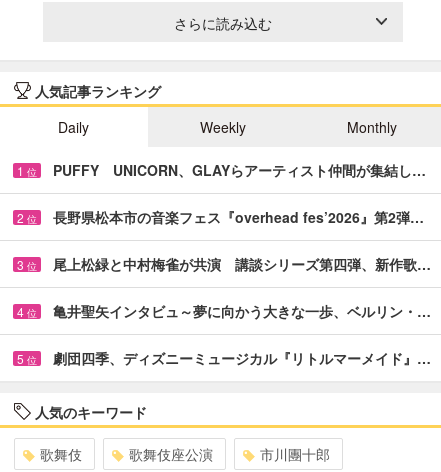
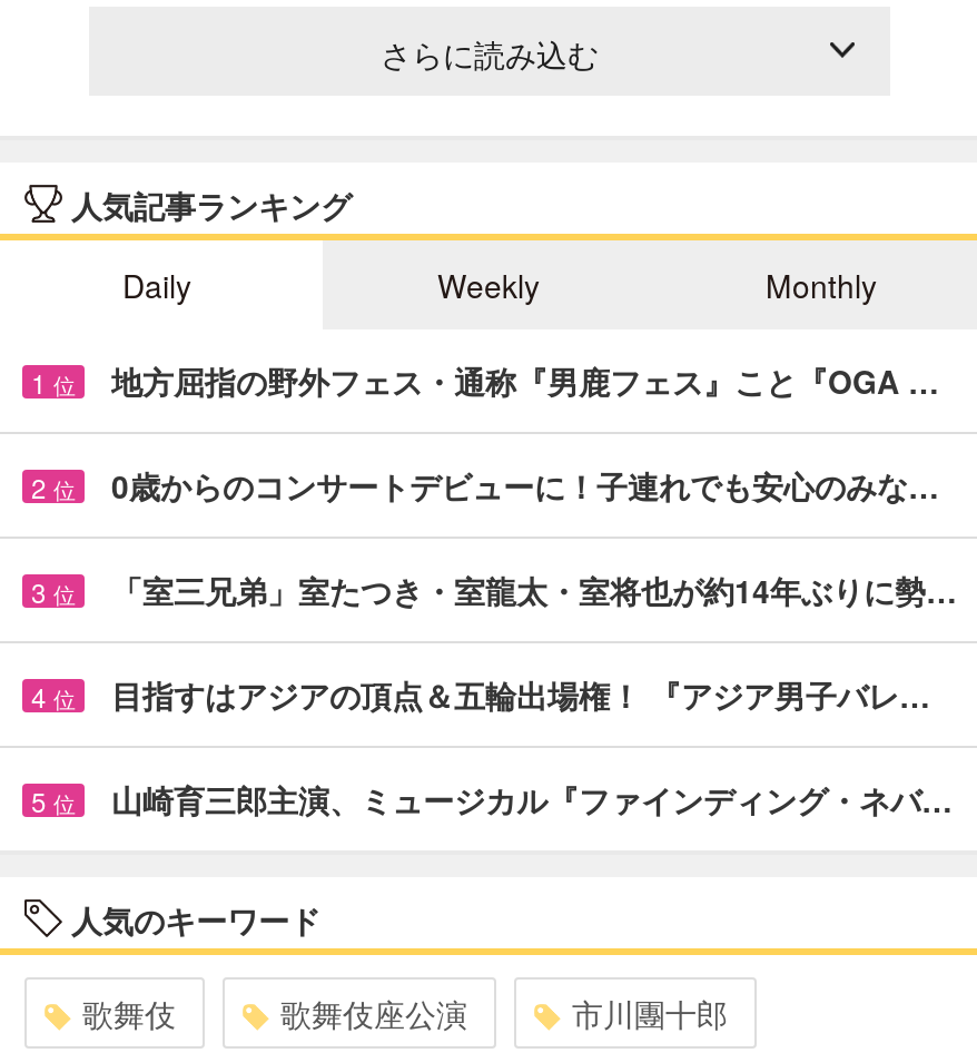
[53,160,426,180] PUFFY UNICORN、GLAYらアーティスト仲間が集結し… -> [111,358,939,402] 地方屈指の野外フェス・通称『男鹿フェス』こと『OGA …
[53,207,424,227] 長野県松本市の音楽フェス『overhead fes’2026』第2弾… -> [111,463,939,507] 0歳からのコンサートデビューに！子連れでも安心のみな…
[53,254,431,274] 尾上松緑と中村梅雀が共演 講談シリーズ第四弾、新作歌… -> [111,567,957,612] 「室三兄弟」室たつき・室龍太・室将也が約14年ぶりに勢…
[53,301,431,321] 亀井聖矢インタビュ～夢に向かう大きな一歩、ベルリン・… -> [111,672,930,716] 目指すはアジアの頂点＆五輪出場権！ 『アジア男子バレ…
[53,348,431,368] 劇団四季、ディズニーミュージカル『リトルマーメイド』… -> [111,777,953,821] 山崎育三郎主演、ミュージカル『ファインディング・ネバ…

